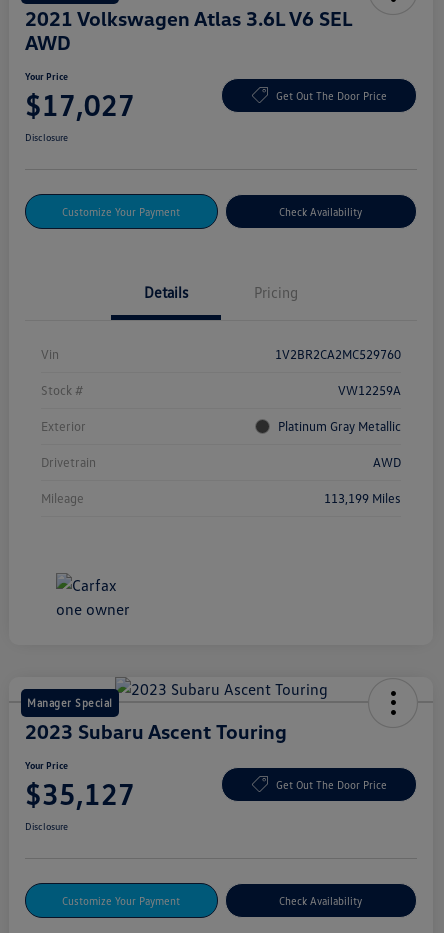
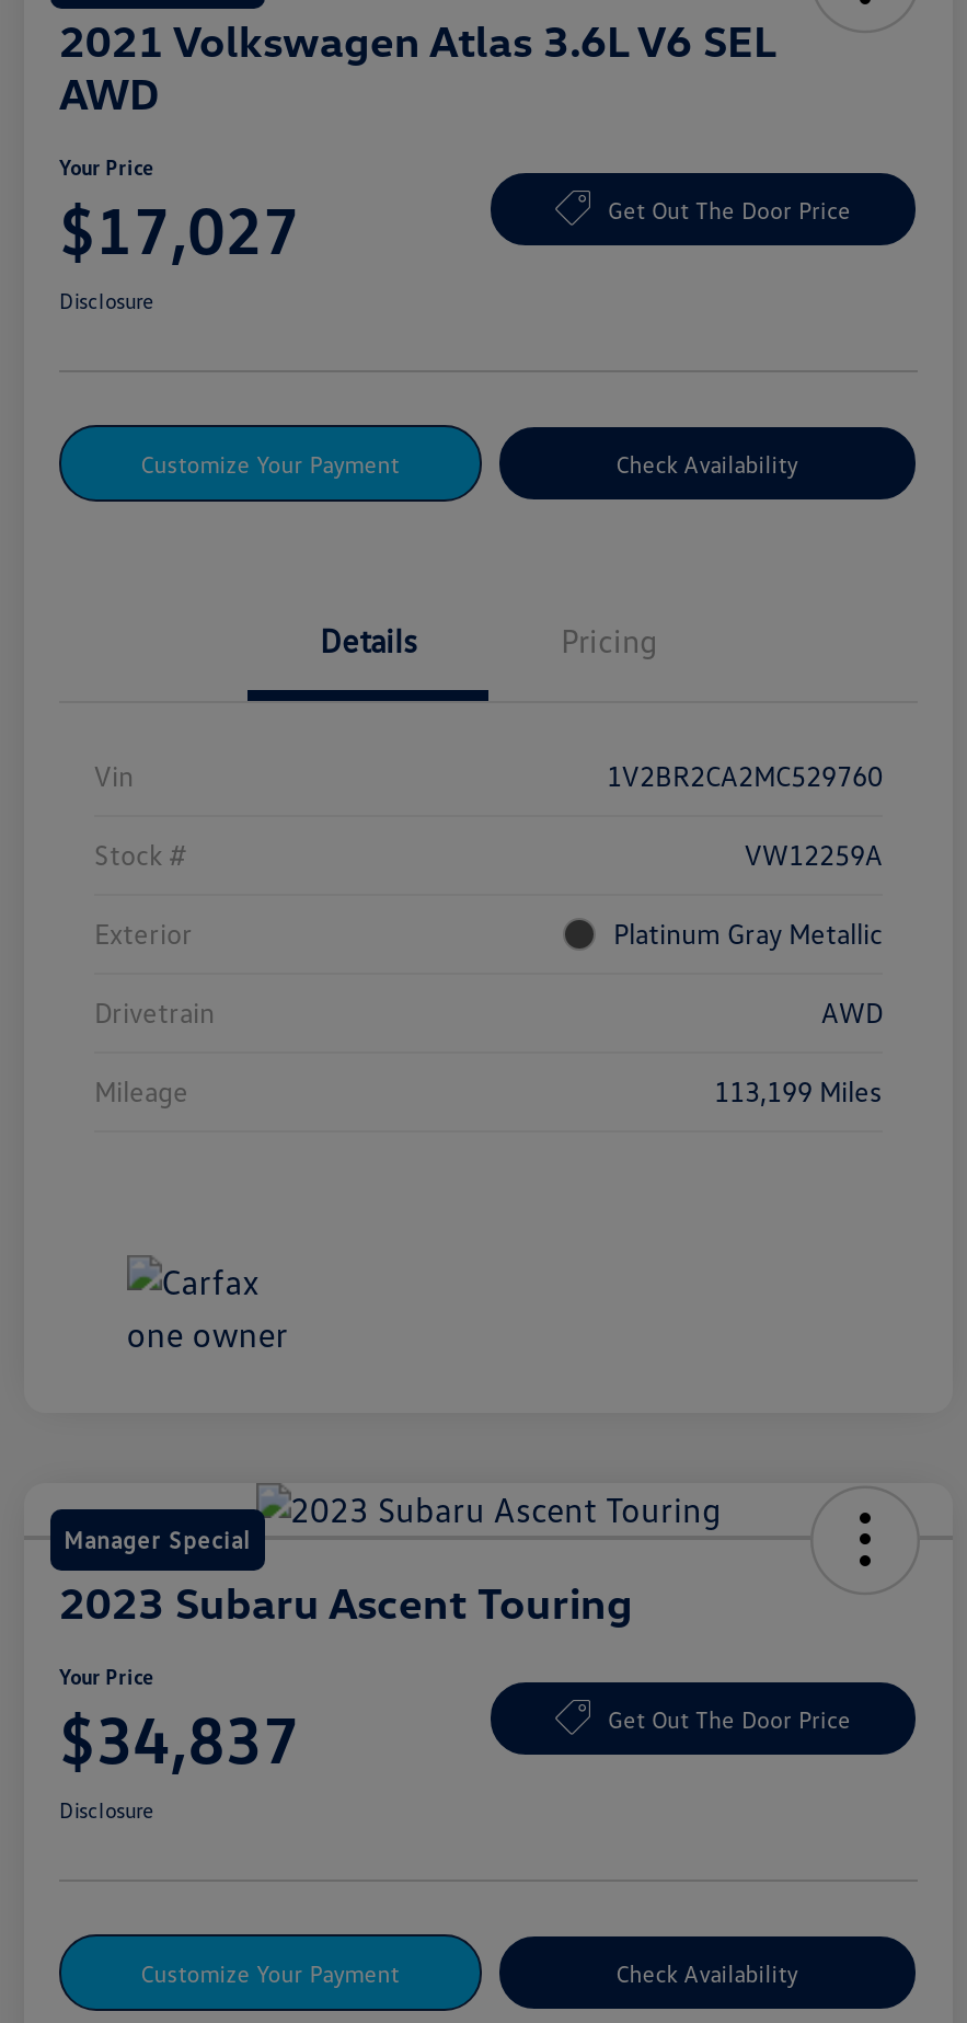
[25,775,135,812] $35,127 -> [59,1698,300,1779] $34,837

